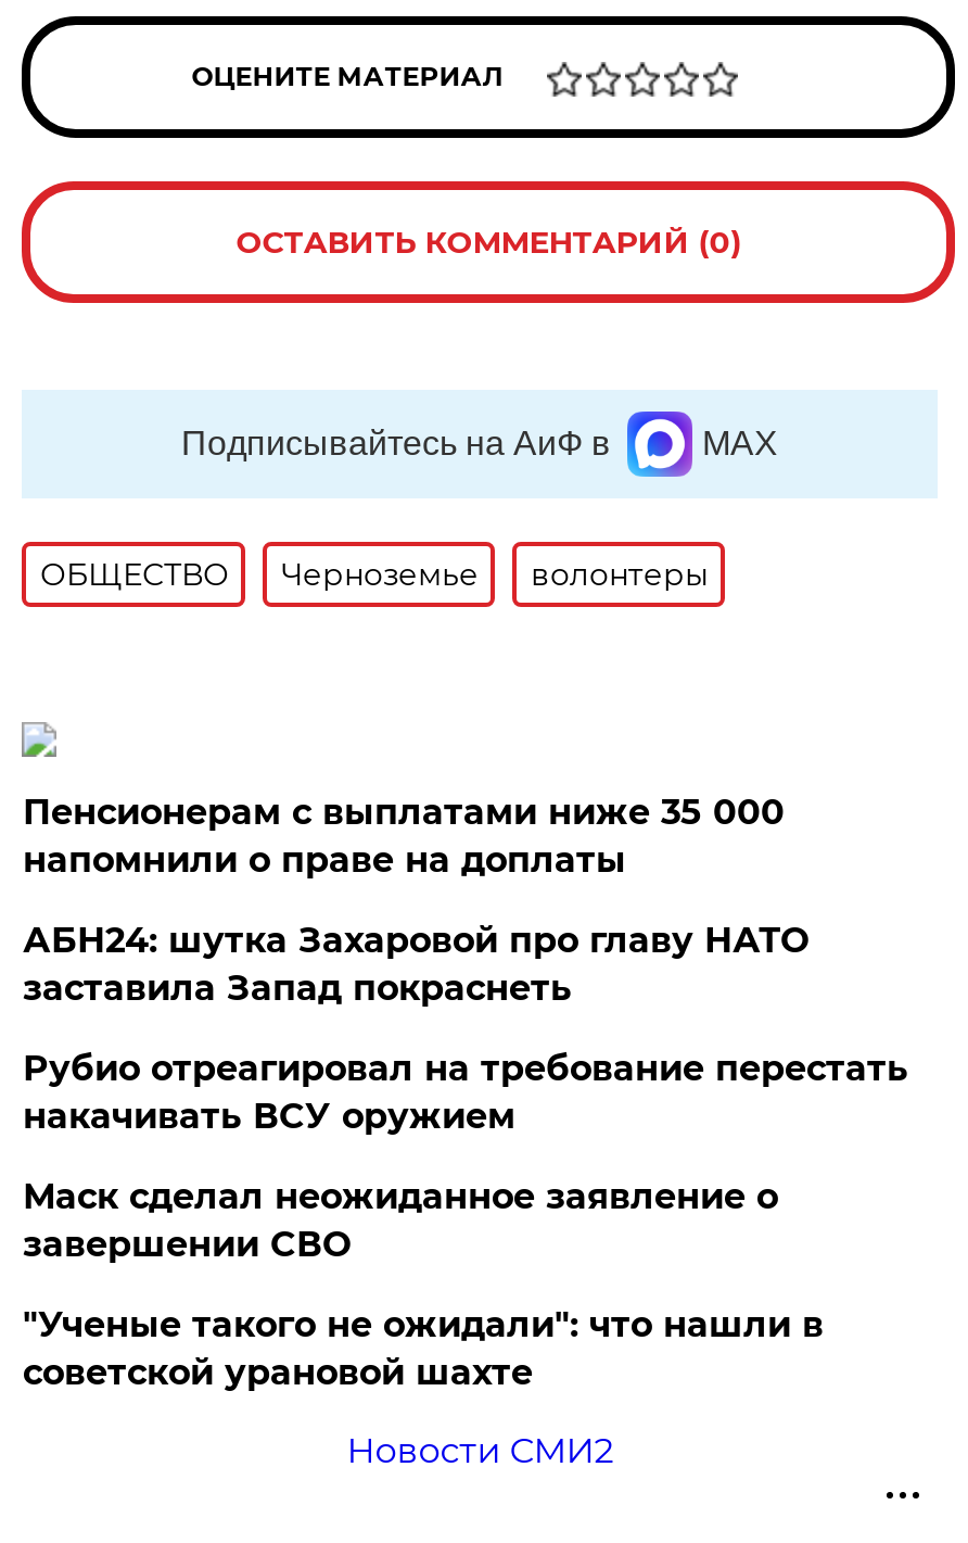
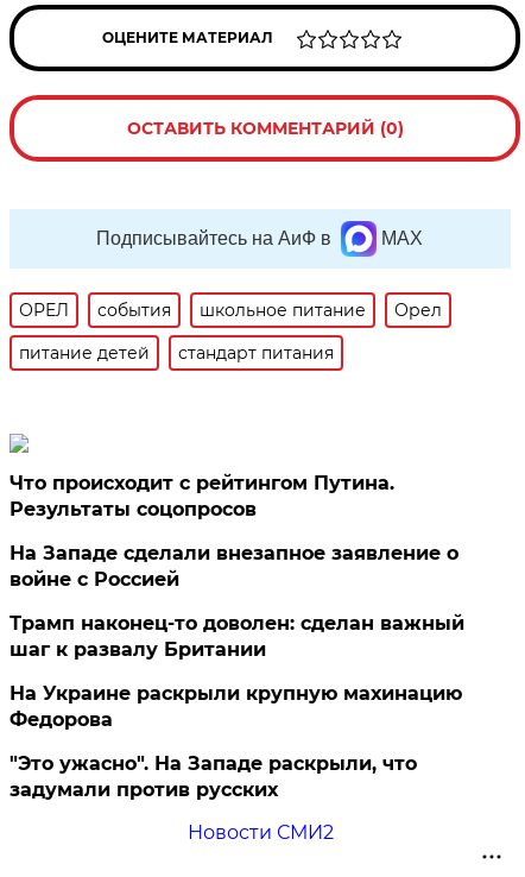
[40,555,708,594] ОБЩЕСТВО | Черноземье | волонтеры -> [19,299,442,364] ОРЕЛ | события | школьное питание | Орел | питание детей | стандарт питания
[23,792,908,1393] Пенсионерам с выплатами ниже 35 000 | напомнили о праве на доплаты | АБН24: шутка Захаровой про главу НАТО | заставила Запад покраснеть | Рубио отреагировал на требование перестать | накачивать ВСУ оружием | Маск сделал неожиданное заявление о | завершении СВО | "Ученые такого не ожидали": что нашли в | советской урановой шахте -> [10,472,465,801] Что происходит с рейтингом Путина. | Результаты соцопросов | На Западе сделали внезапное заявление о | войне с Россией | Трамп наконец-то доволен: сделан важный | шаг к развалу Британии | На Украине раскрыли крупную махинацию | Федорова | "Это ужасно". На Западе раскрыли, что | задумали против русских

